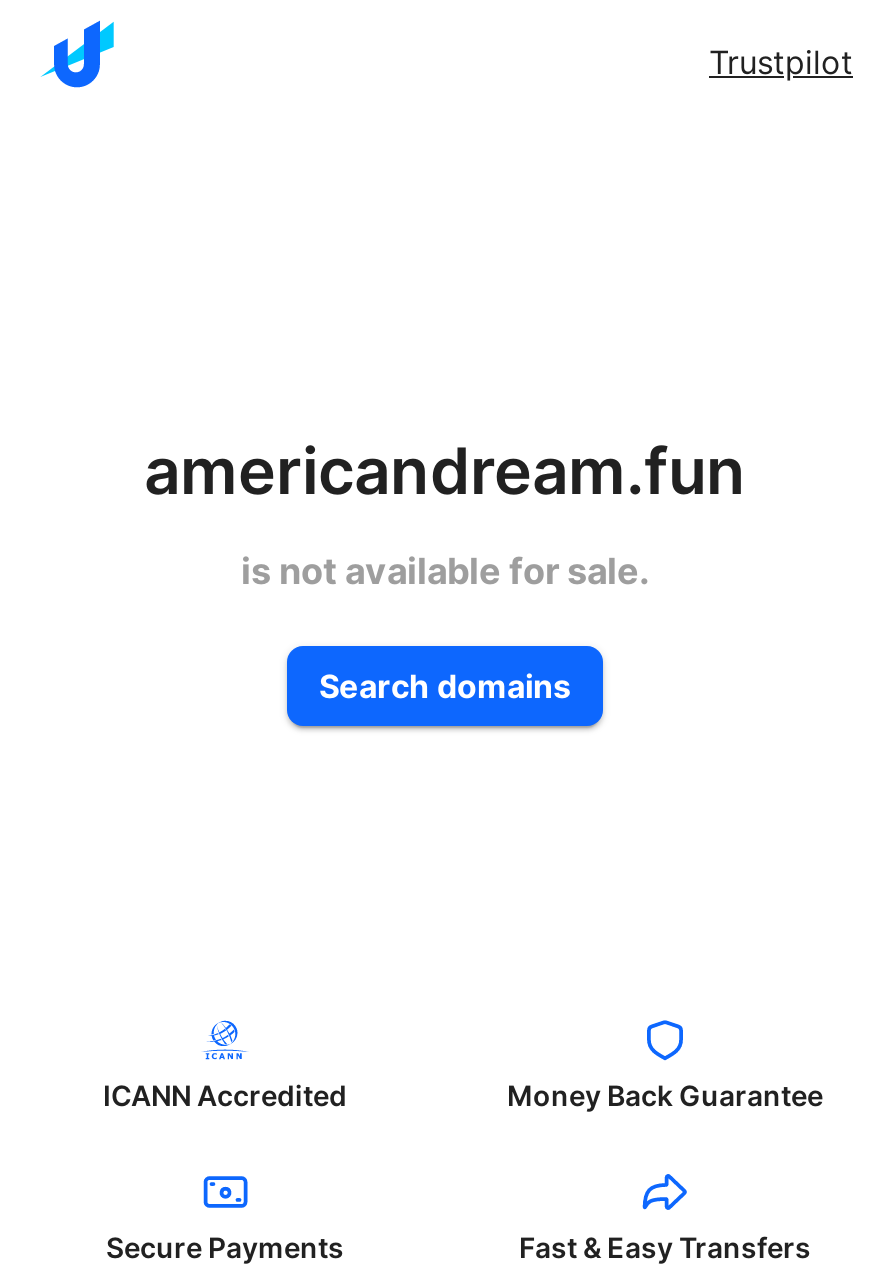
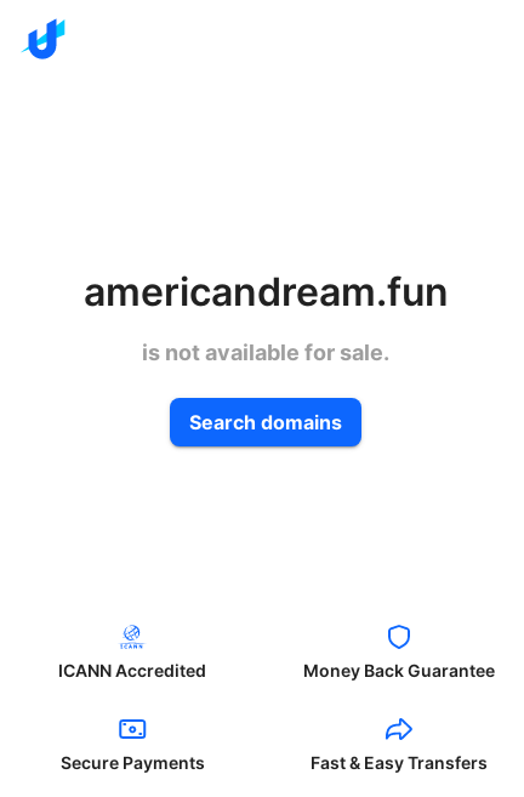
[709,42,853,82] Trustpilot -> none

